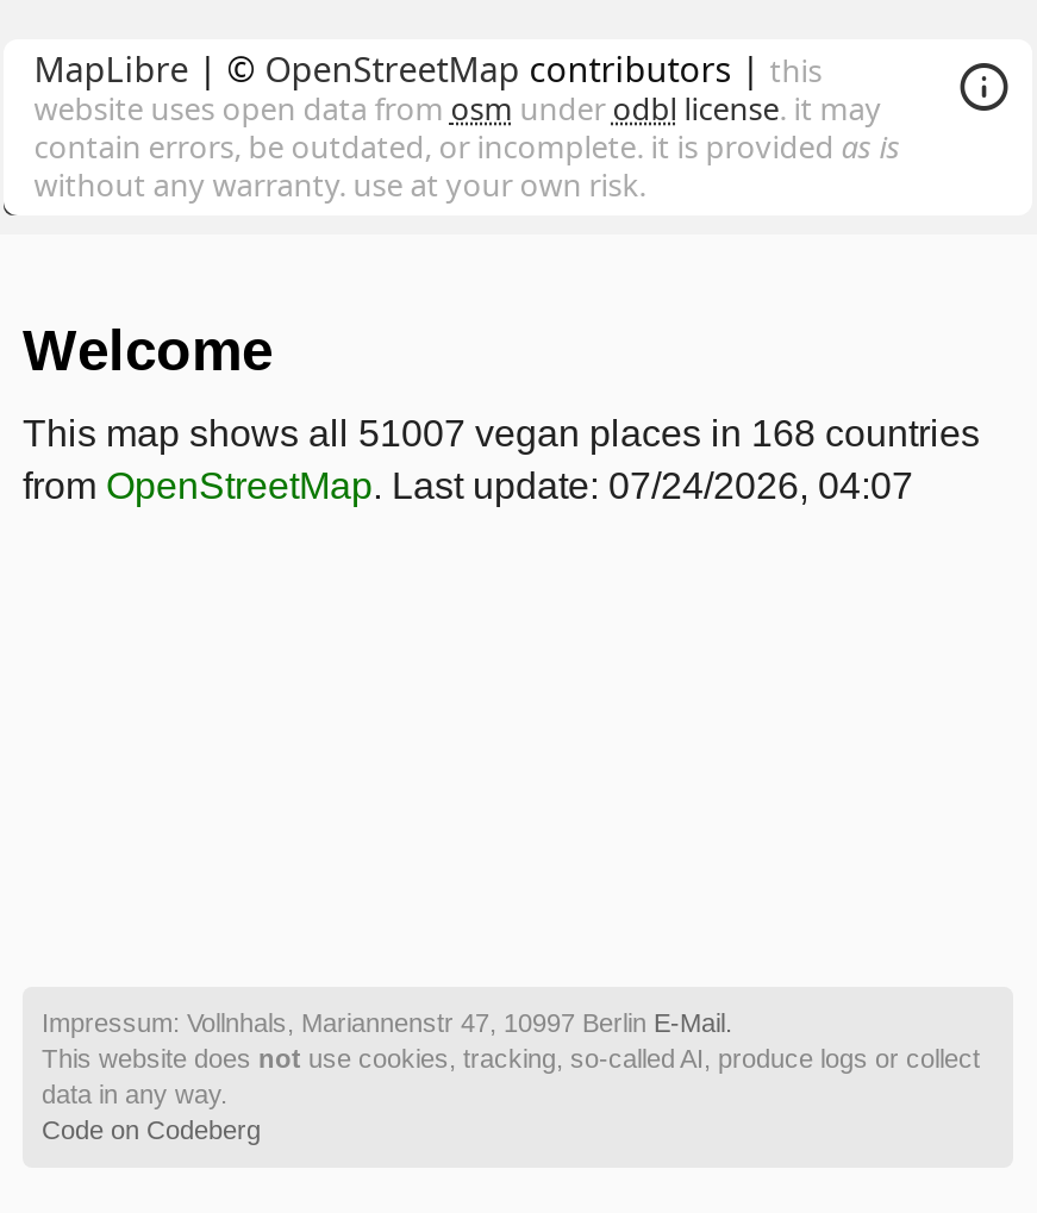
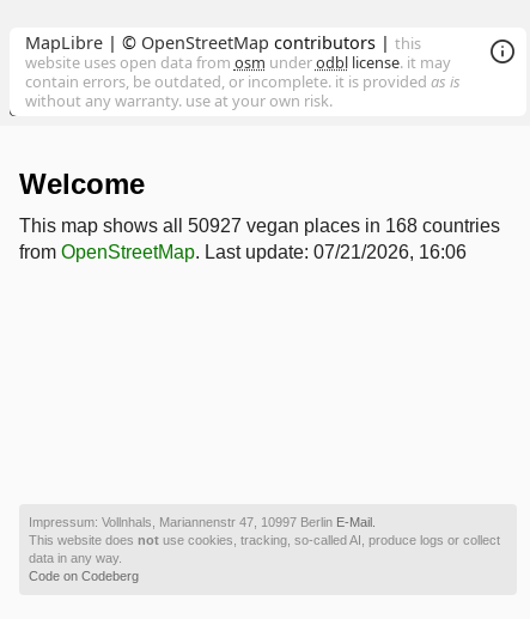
[23,413,980,454] This map shows all 51007 vegan places in 168 countries -> [19,216,500,236] This map shows all 50927 vegan places in 168 countries
[23,465,913,506] from OpenStreetMap. Last update: 07/24/2026, 04:07 -> [19,242,467,262] from OpenStreetMap. Last update: 07/21/2026, 16:06

